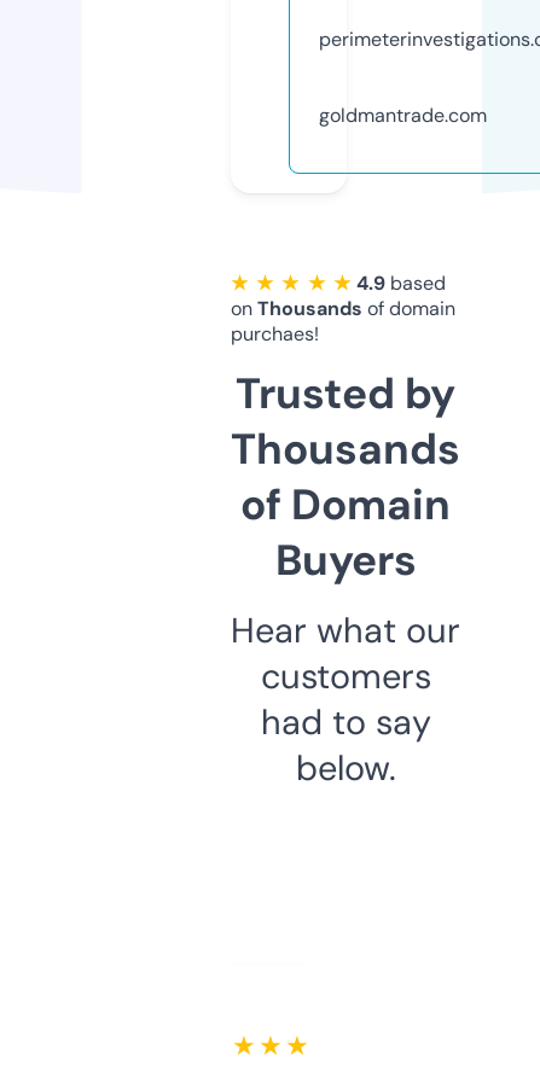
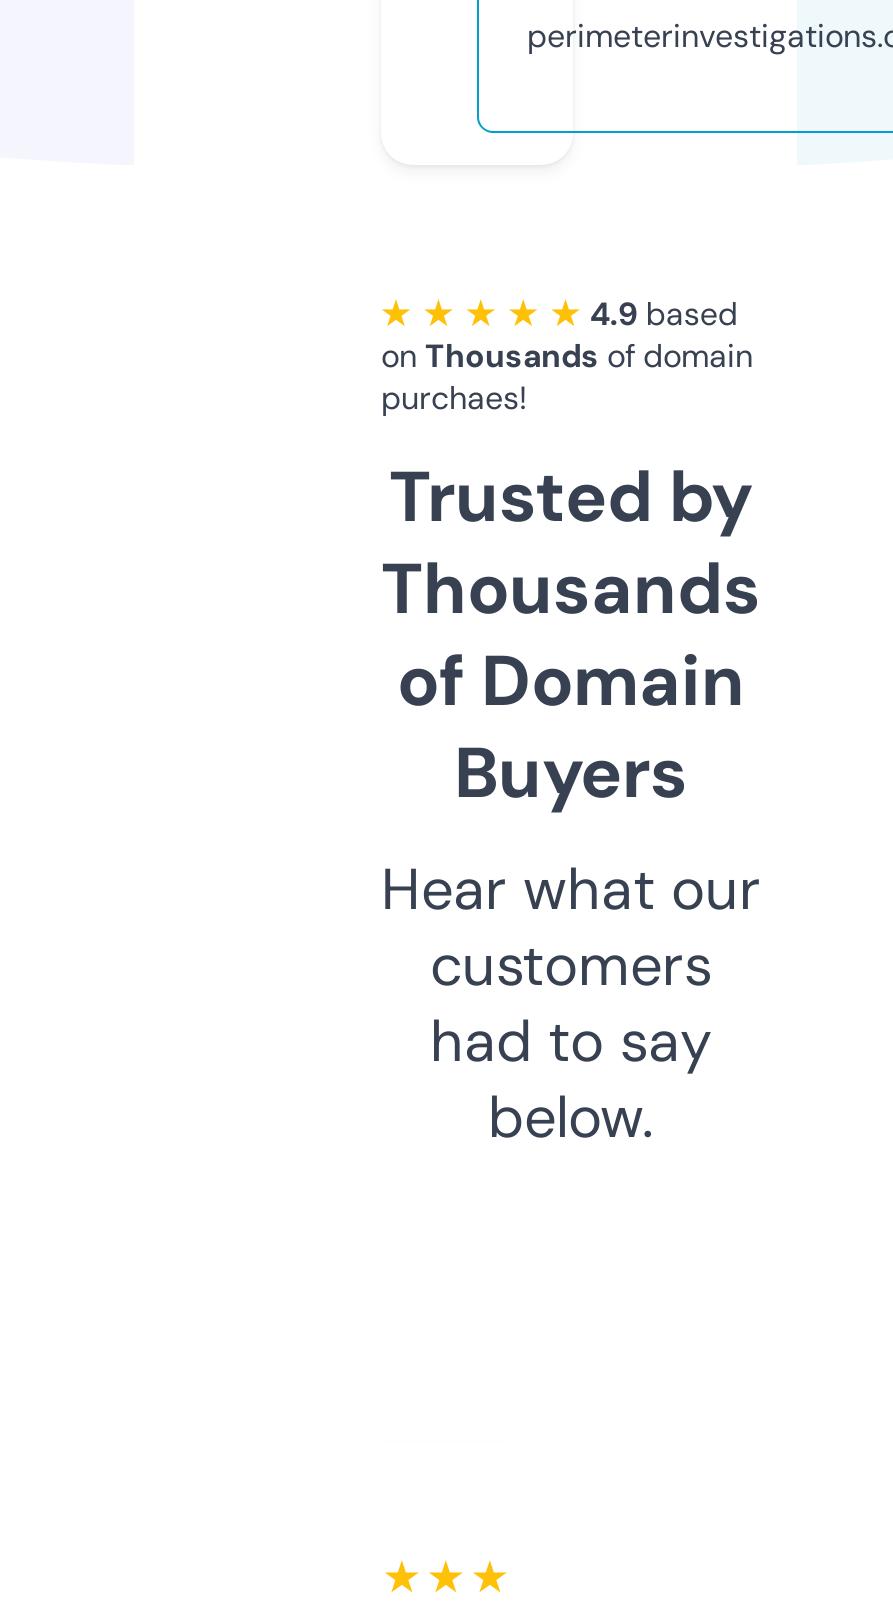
[319,102,487,128] goldmantrade.com -> none

